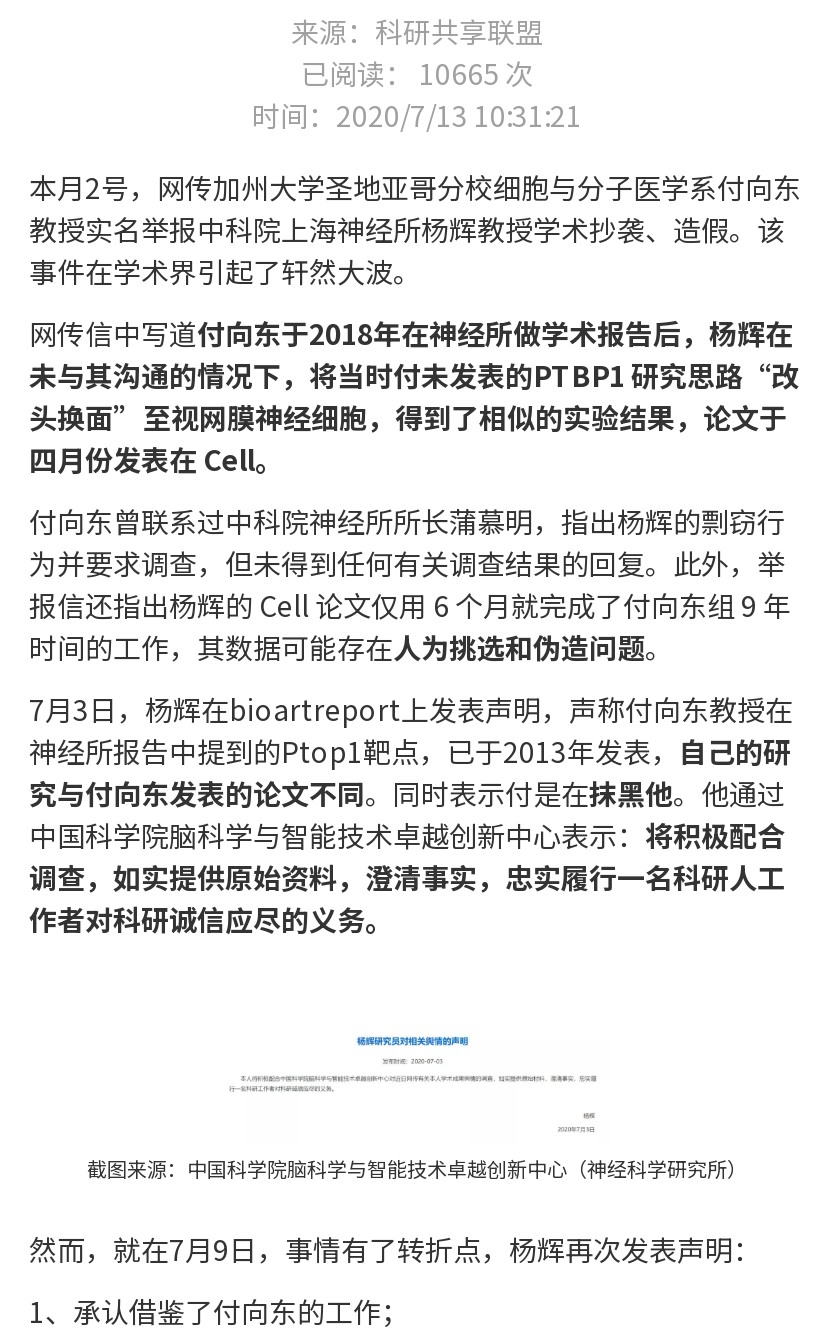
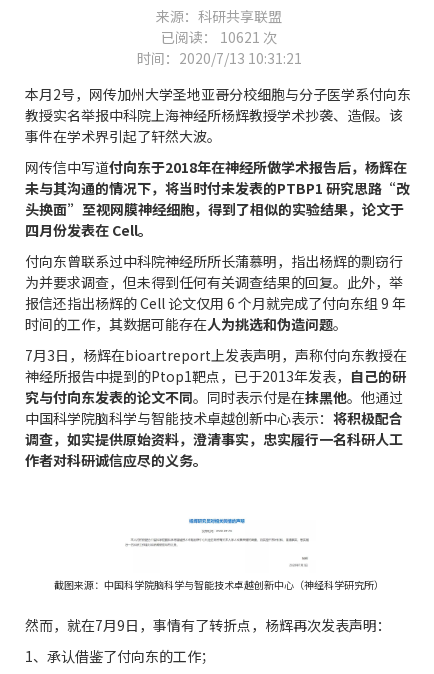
[301,54,533,94] 已阅读： 10665 次 -> [161,27,277,47] 已阅读： 10621 次

